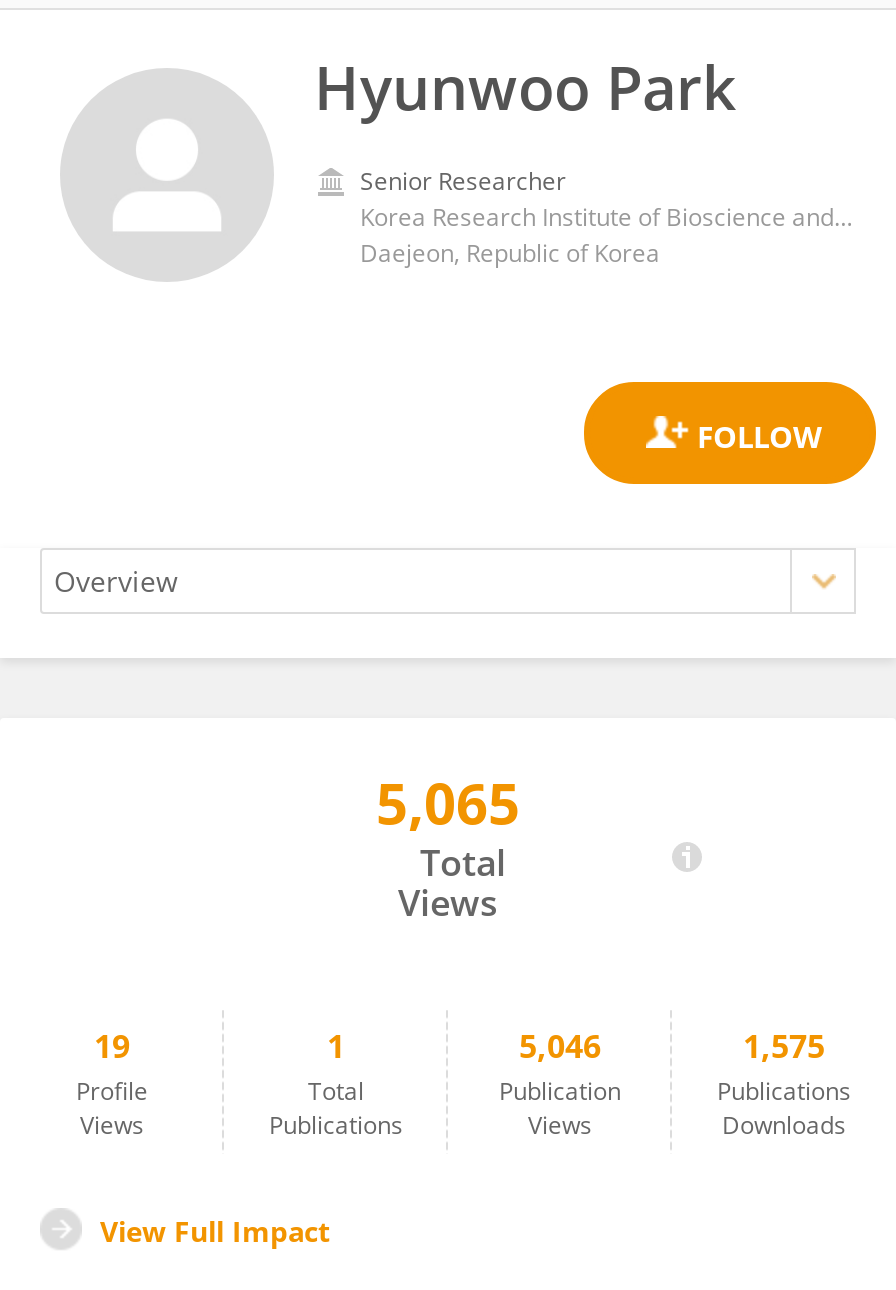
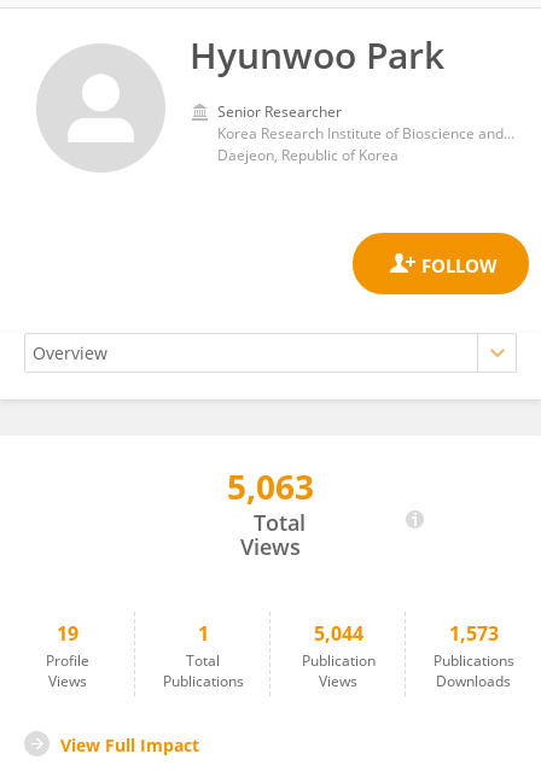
[376,764,520,840] 5,065 -> [227,463,314,509] 5,063
[519,1024,601,1068] 5,046 -> [313,620,363,647] 5,044
[743,1024,825,1068] 1,575 -> [449,620,498,647] 1,573

